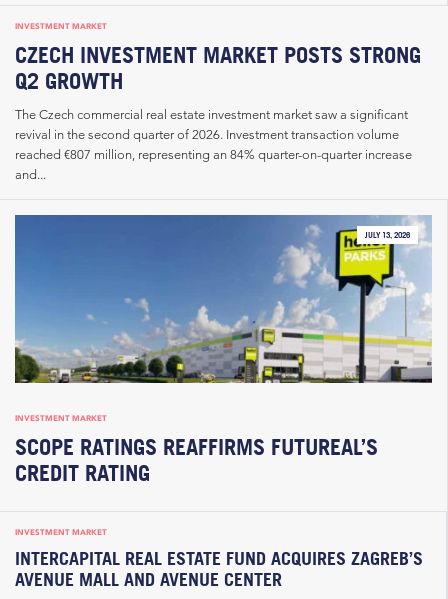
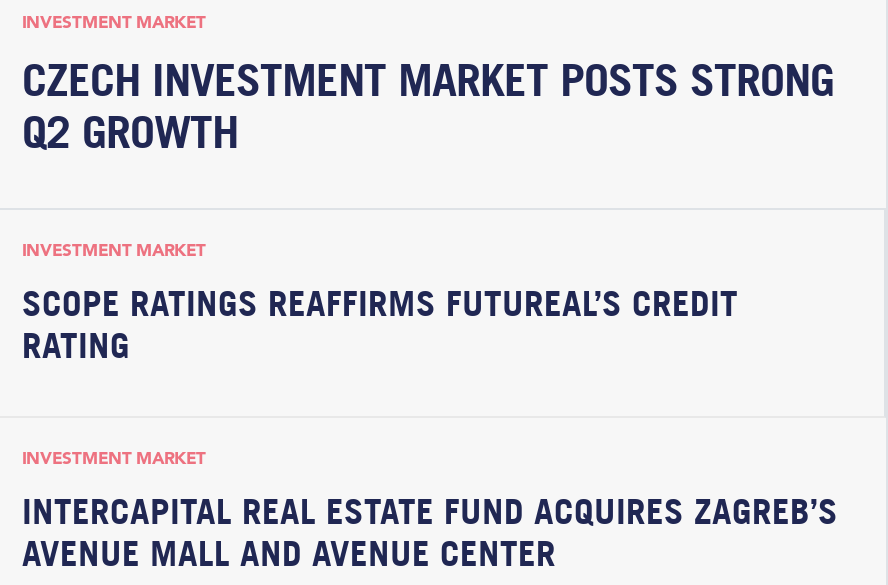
[15,106,412,182] The Czech commercial real estate investment market saw a significant | revival in the second quarter of 2026. Investment transaction volume | reached €807 million, representing an 84% quarter-on-quarter increase | and... -> none
[14,214,433,384] [image] | JULY 13, 2026 -> none

